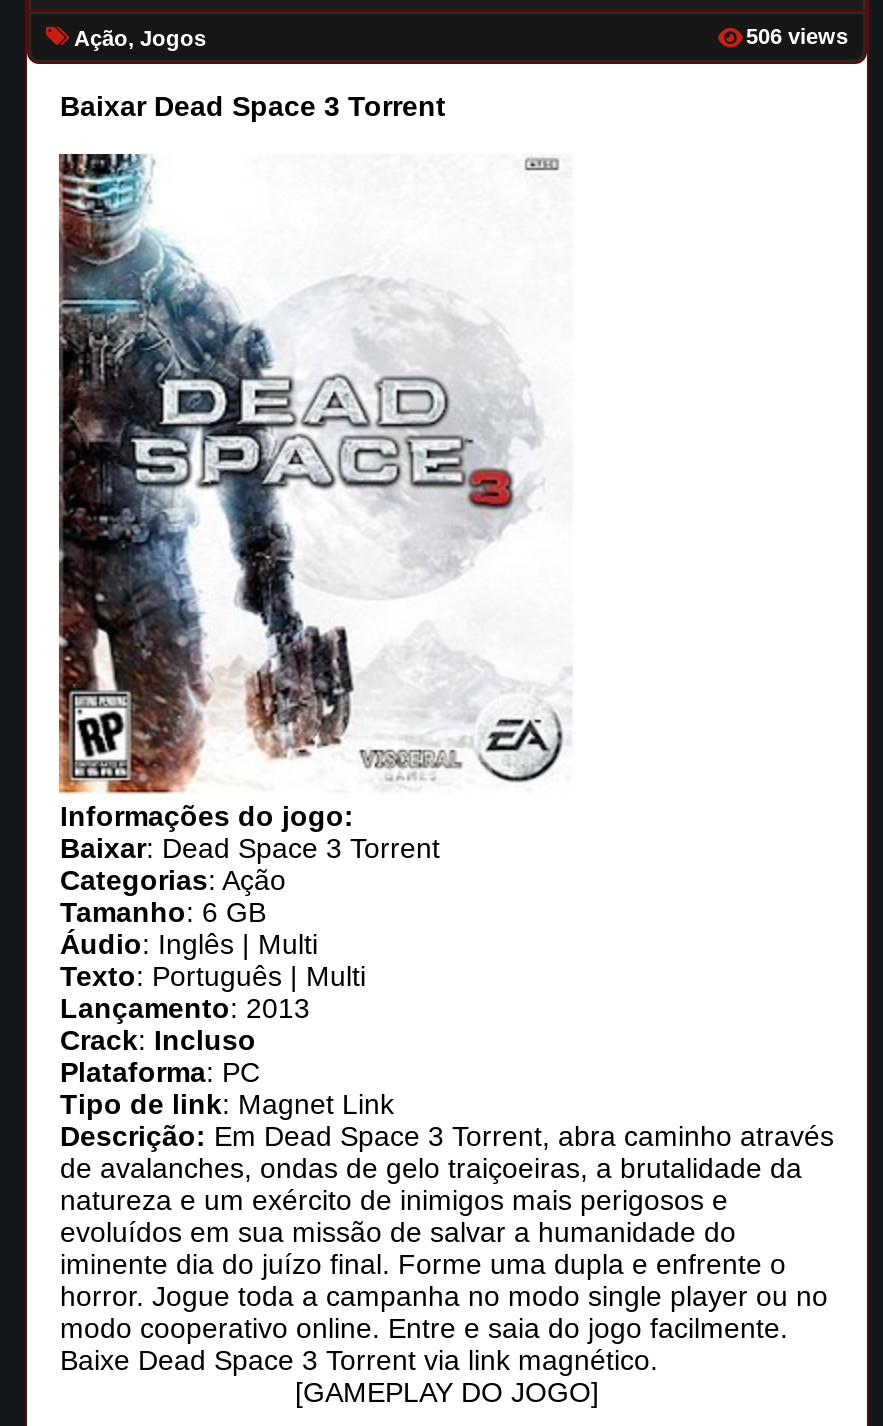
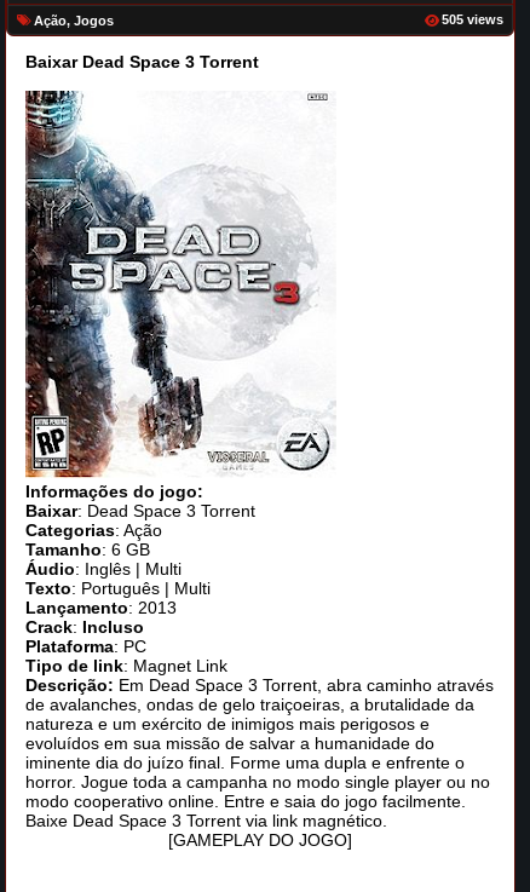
[746,24,848,48] 506 views -> [441,12,503,27] 505 views

